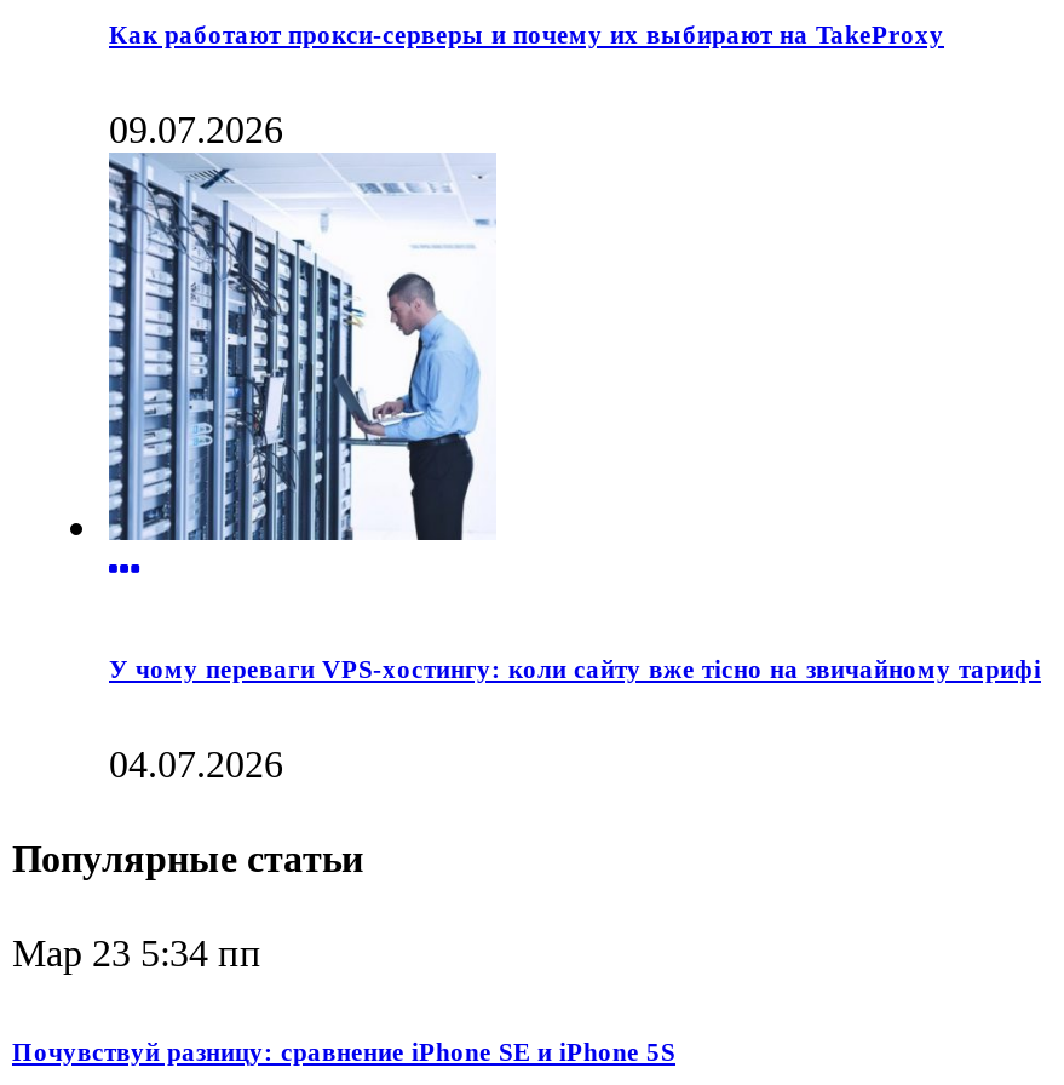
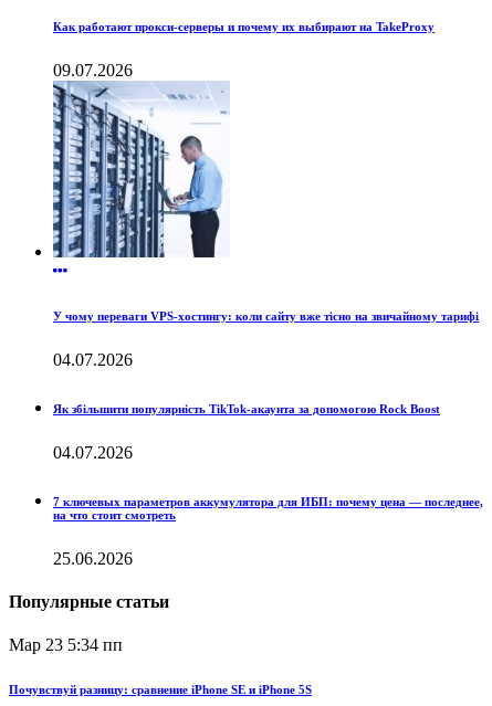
none -> [53,402,483,567] Як збільшити популярність TikTok-акаунта за допомогою Rock Boost | 04.07.2026 | 7 ключевых параметров аккумулятора для ИБП: почему цена — последнее, | на что стоит смотреть | 25.06.2026

